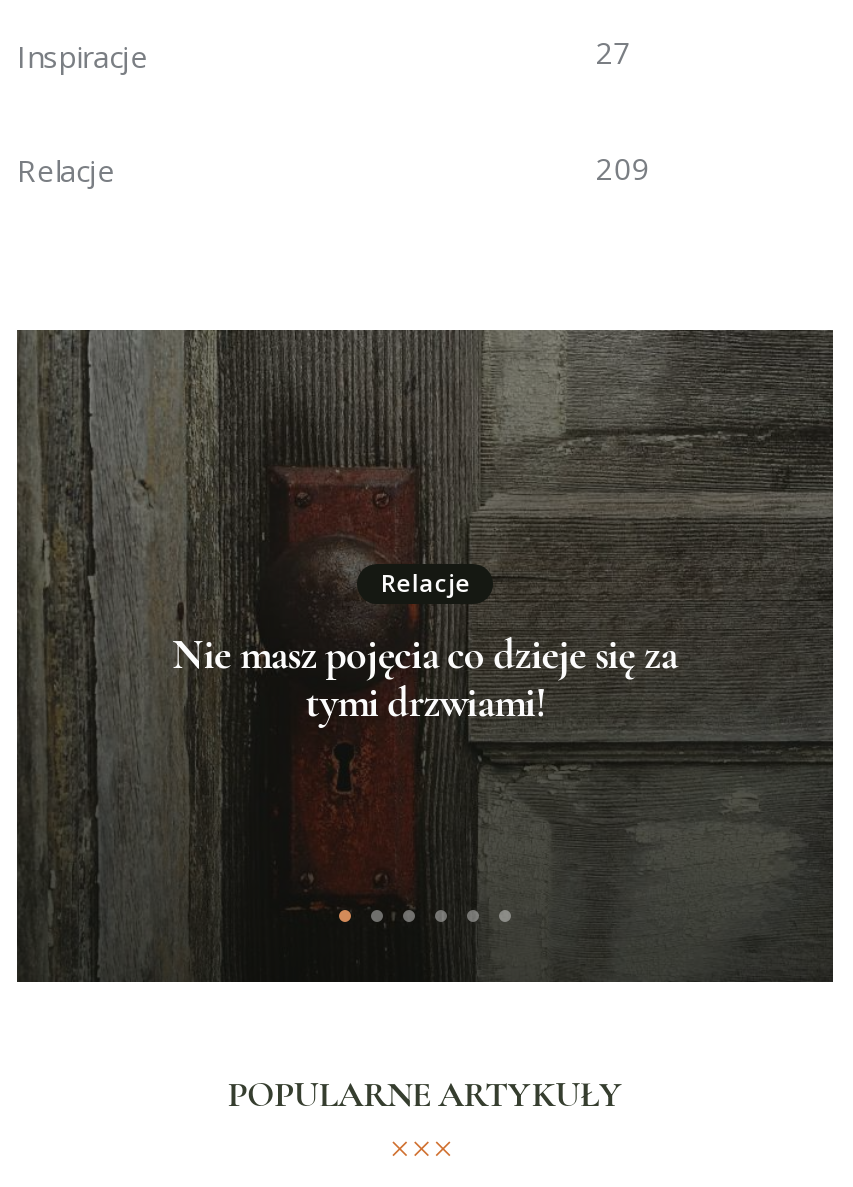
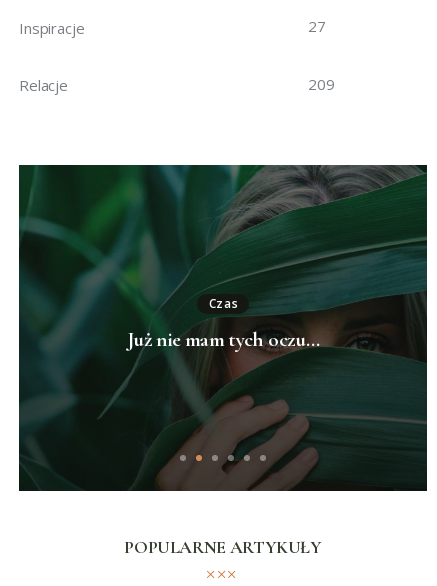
[17,328,833,982] [image] | Nie masz pojęcia co dzieje się za | tymi drzwiami! -> [19,164,427,491] [image] | Już nie mam tych oczu…
[381,566,471,600] Relacje -> [208,295,238,312] Czas

